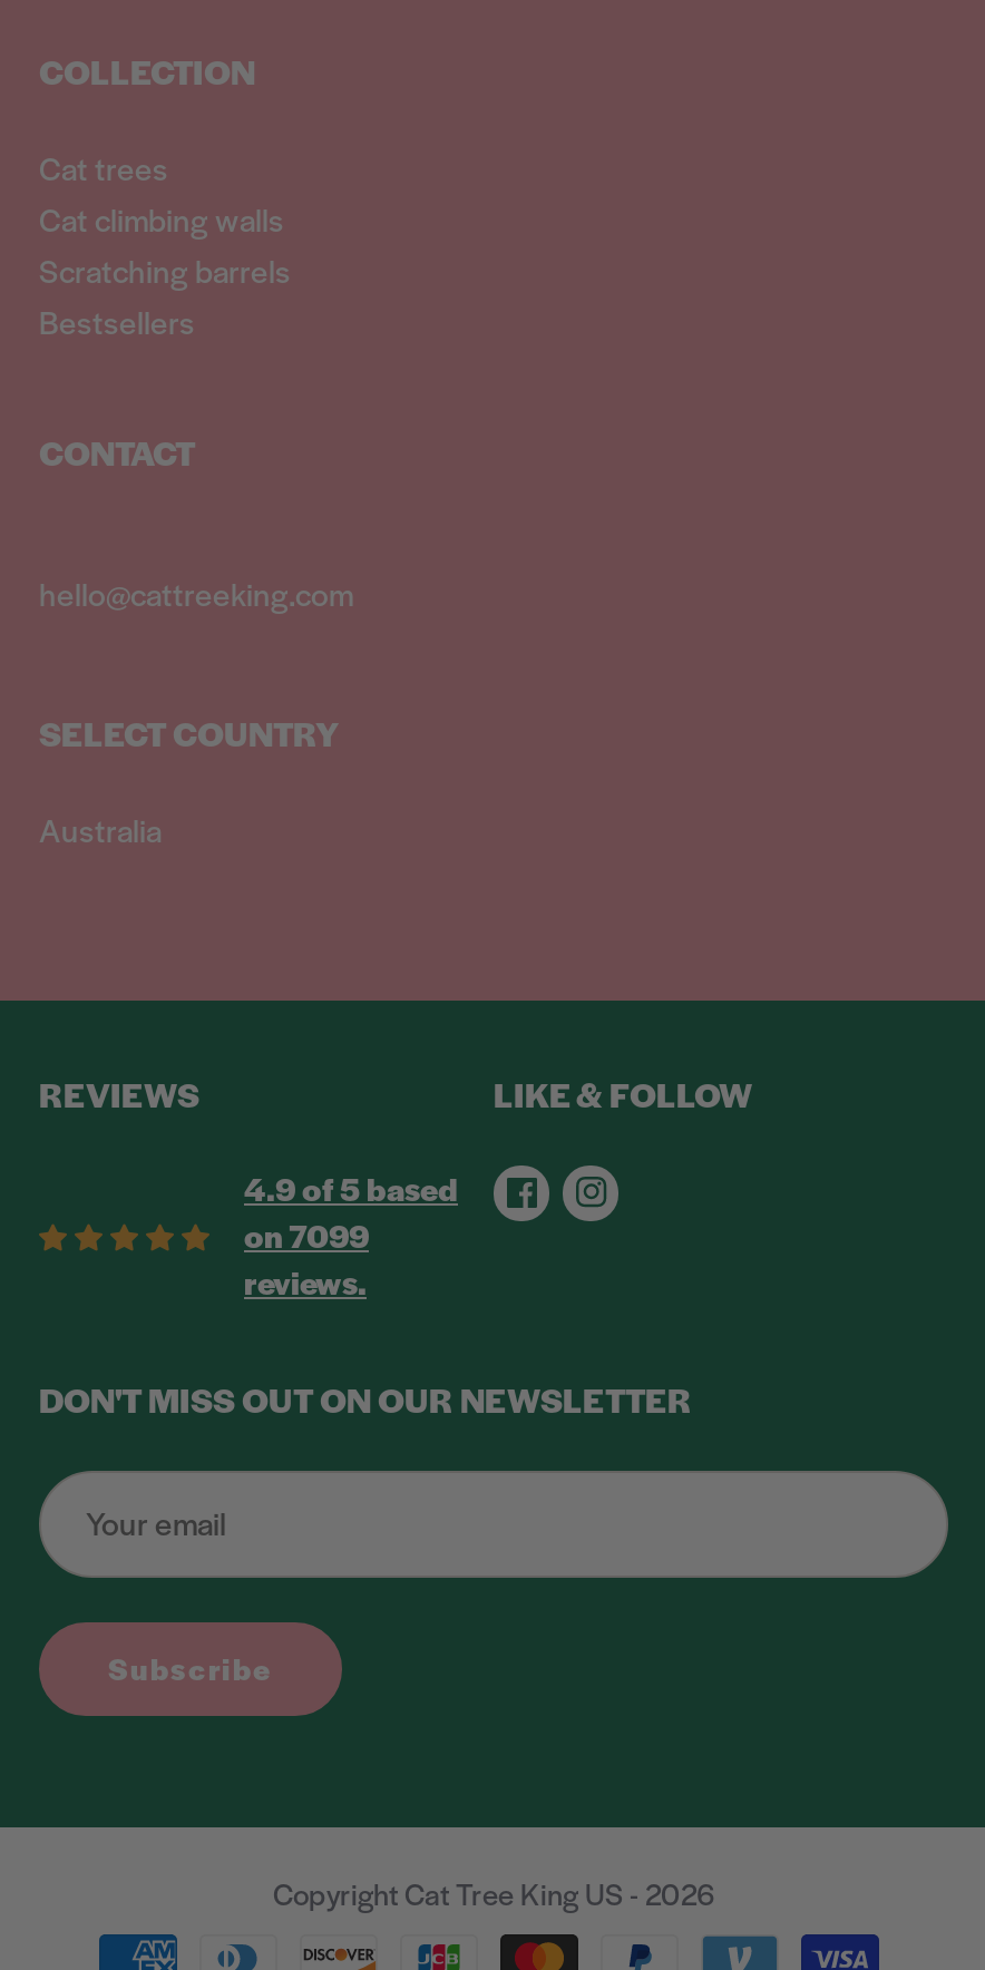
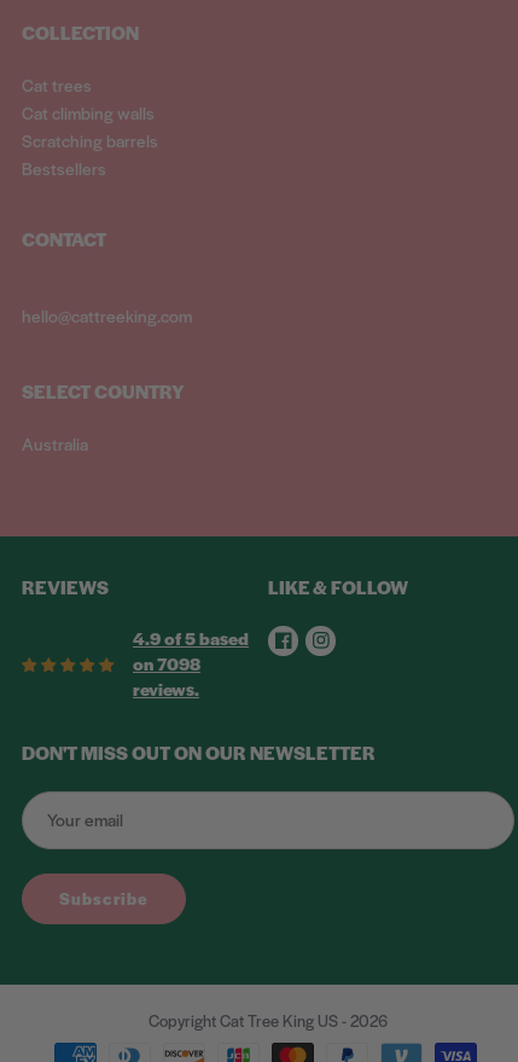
[244,1211,369,1256] on 7099 -> [133,651,200,675] on 7098

